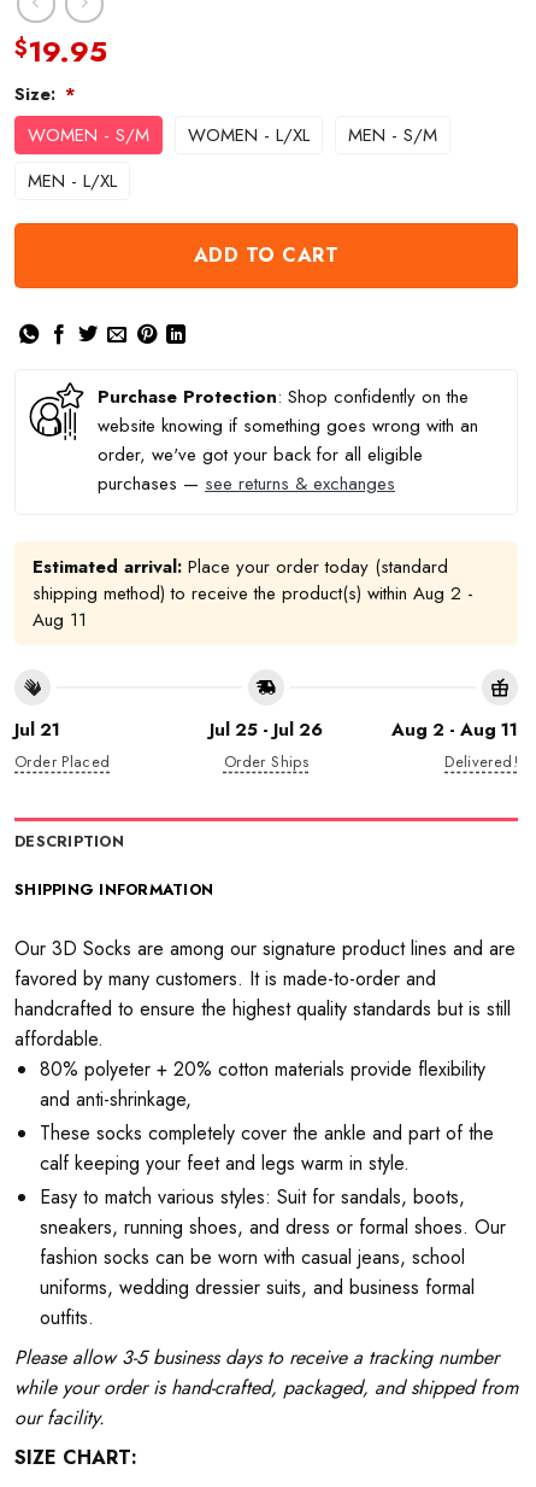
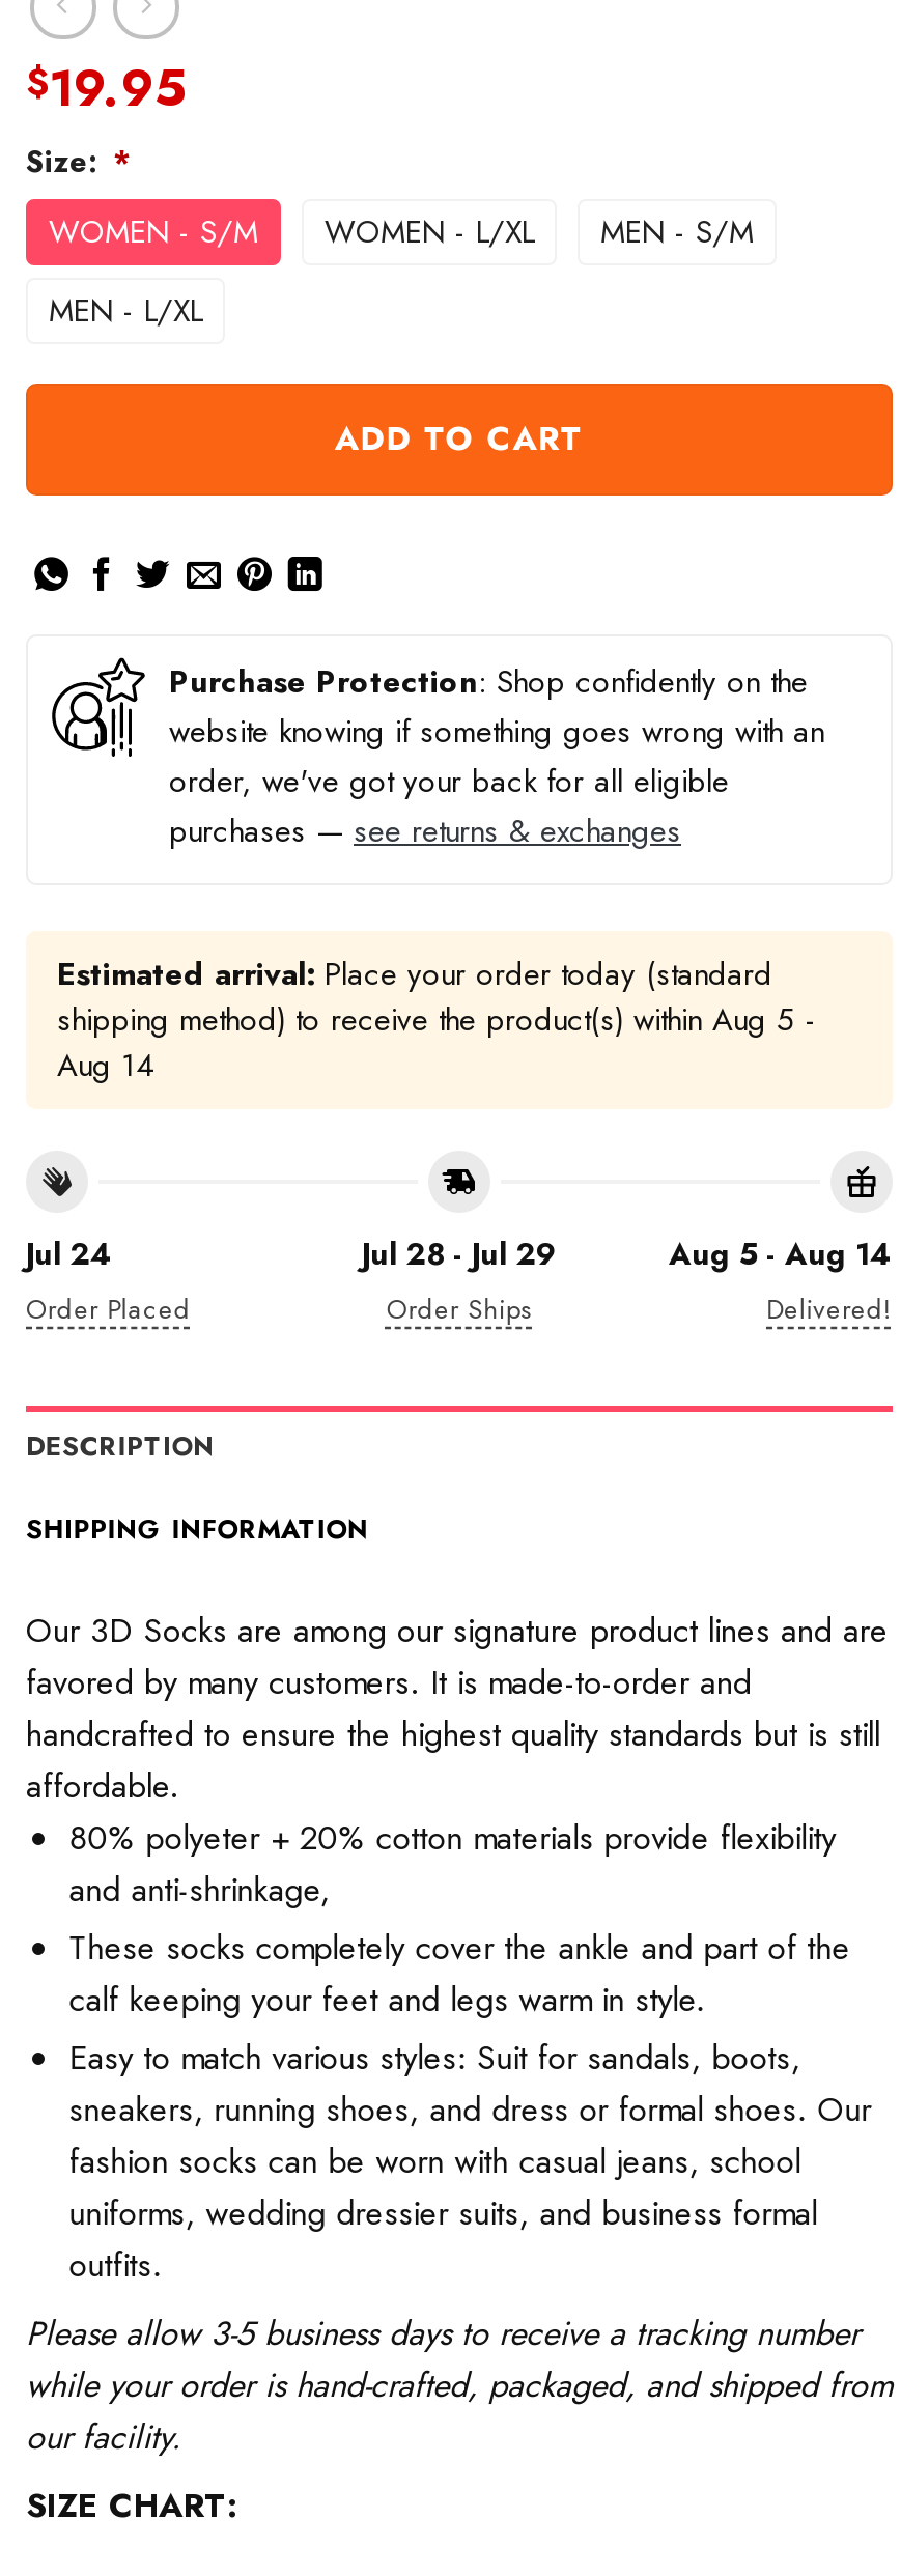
[33,581,473,607] shipping method) to receive the product(s) within Aug 2 - -> [57,998,816,1044] shipping method) to receive the product(s) within Aug 5 -
[33,607,87,634] Aug 11 -> [57,1044,154,1089] Aug 14
[14,716,60,741] Jul 21 -> [26,1231,113,1274] Jul 24
[210,716,323,741] Jul 25 - Jul 26 -> [362,1231,557,1274] Jul 28 - Jul 29
[391,716,518,741] Aug 2 - Aug 11 -> [669,1231,893,1274] Aug 5 - Aug 14

